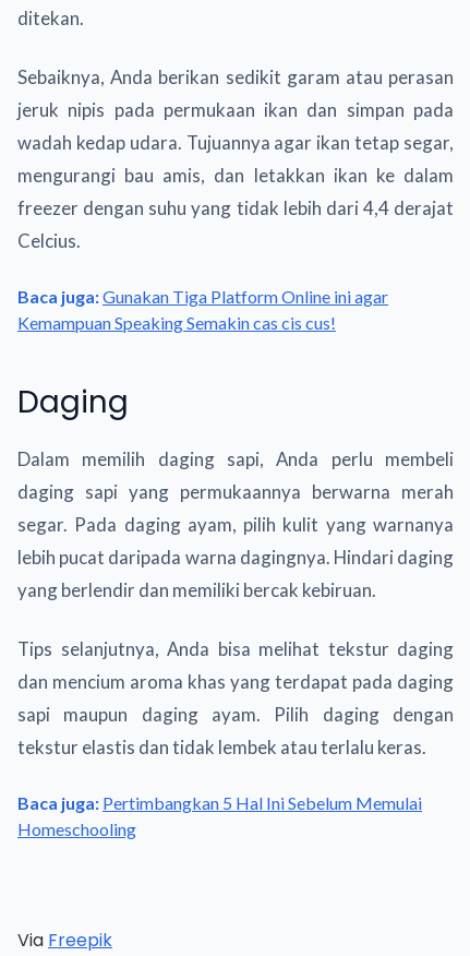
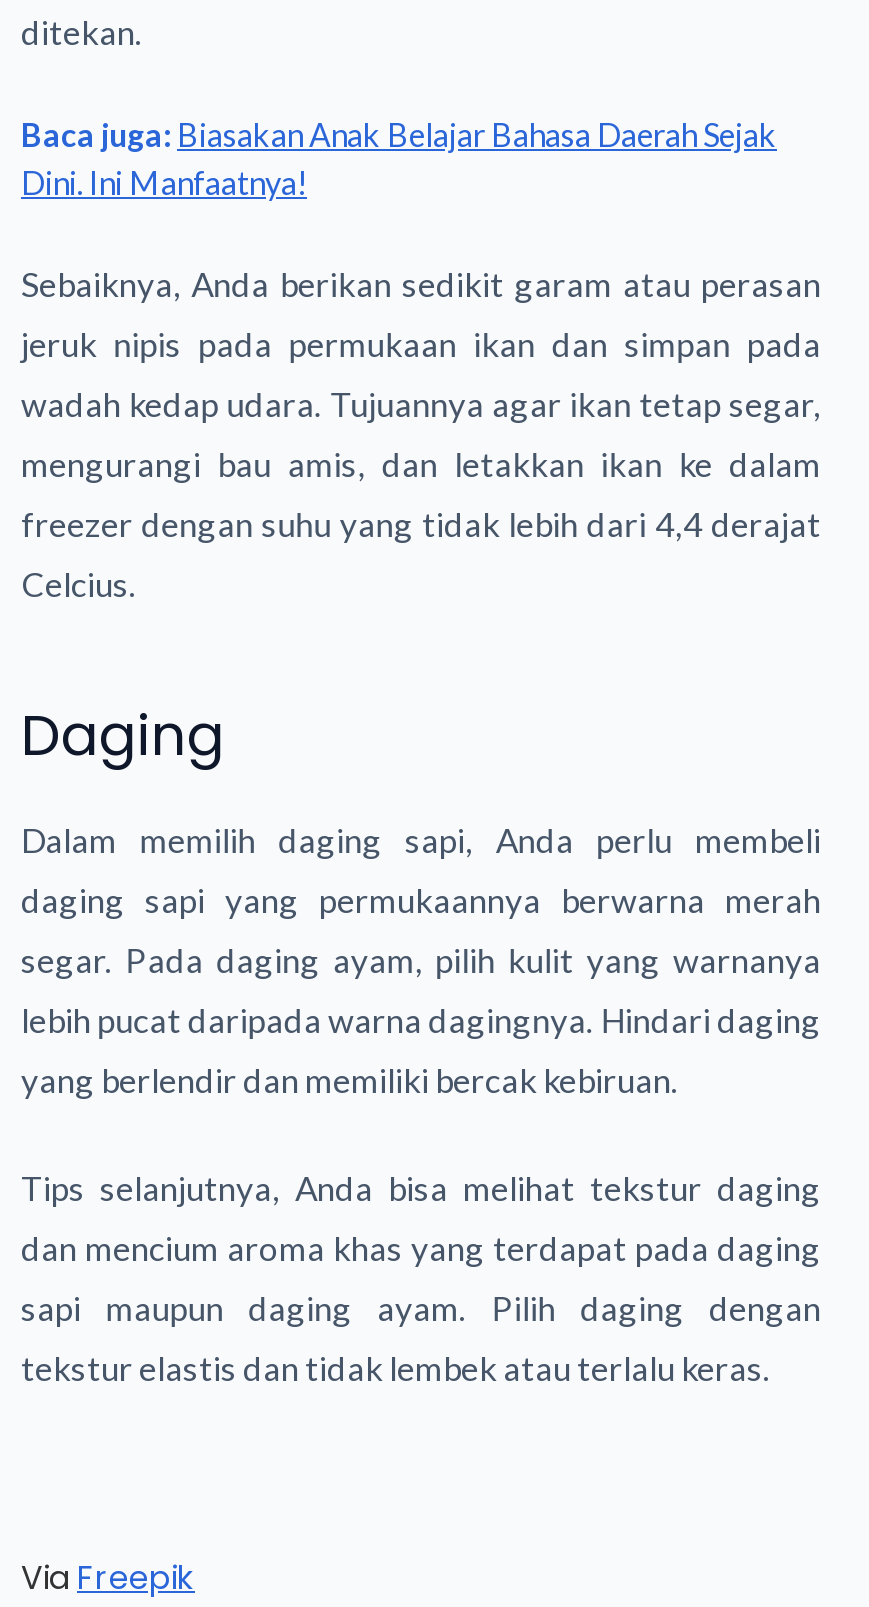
none -> [21,115,777,201] Baca juga: Biasakan Anak Belajar Bahasa Daerah Sejak | Dini. Ini Manfaatnya!
moved [17,65,454,252] -> [21,263,821,605]: Sebaiknya, Anda berikan sedikit garam atau perasan | jeruk nipis pada permukaan ikan dan simpan pada | wadah kedap udara. Tujuannya agar ikan tetap segar, | mengurangi bau amis, dan letakkan ikan ke dalam | freezer dengan suhu yang tidak lebih dari 4,4 derajat | Celcius.
[17,286,388,333] Baca juga: Gunakan Tiga Platform Online ini agar | Kemampuan Speaking Semakin cas cis cus! -> none
[17,792,422,839] Baca juga: Pertimbangkan 5 Hal Ini Sebelum Memulai | Homeschooling -> none

